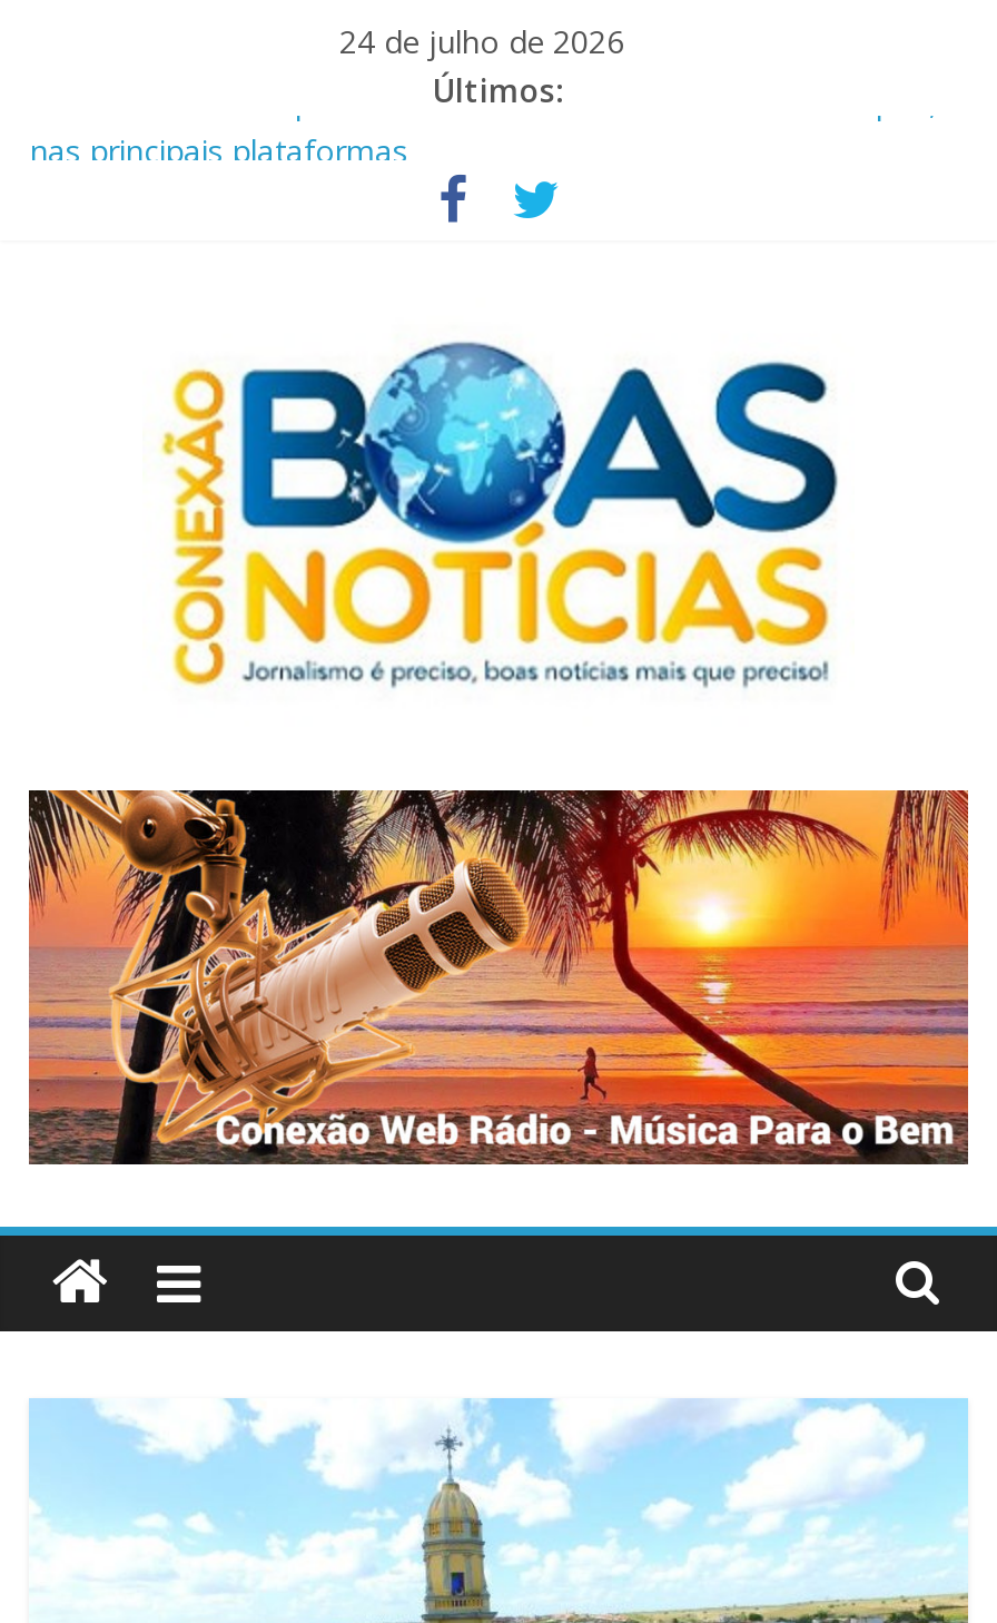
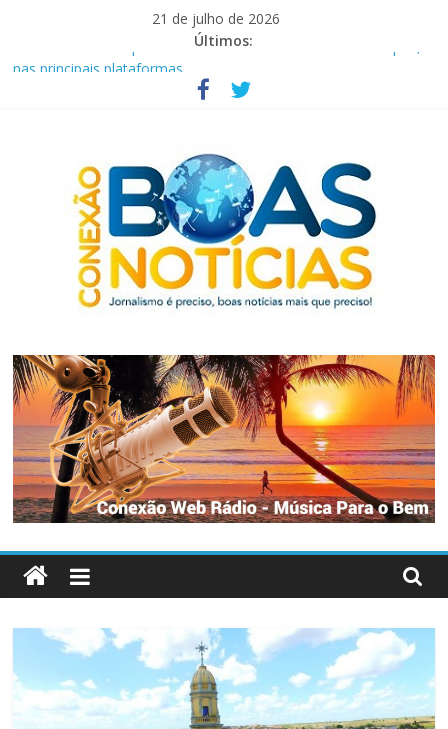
[339,20,624,62] 24 de julho de 2026 -> [152,9,280,28] 21 de julho de 2026

